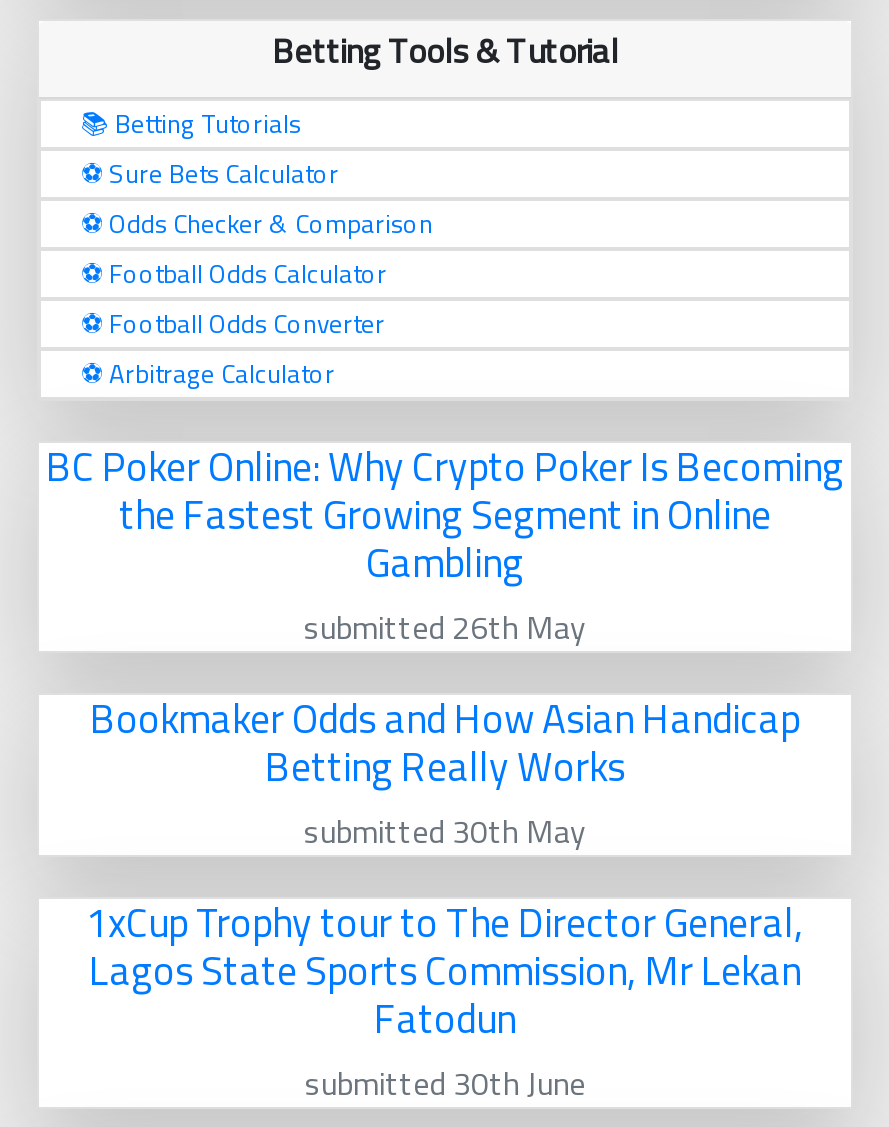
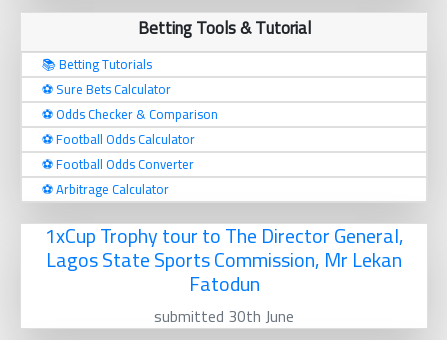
[46,429,844,861] BC Poker Online: Why Crypto Poker Is Becoming | the Fastest Growing Segment in Online | Gambling | submitted 26th May | Bookmaker Odds and How Asian Handicap | Betting Really Works | submitted 30th May -> none

